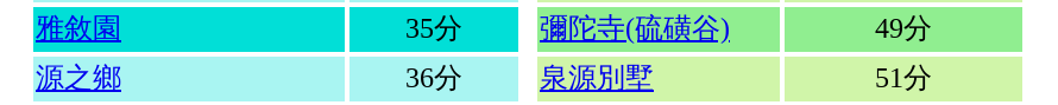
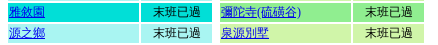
[405,12,462,45] 35分 -> [152,5,200,19] 末班已過
[875,12,932,45] 49分 -> [364,5,412,19] 末班已過
[405,61,462,94] 36分 -> [152,26,200,40] 末班已過
[875,61,932,94] 51分 -> [364,26,412,40] 末班已過

